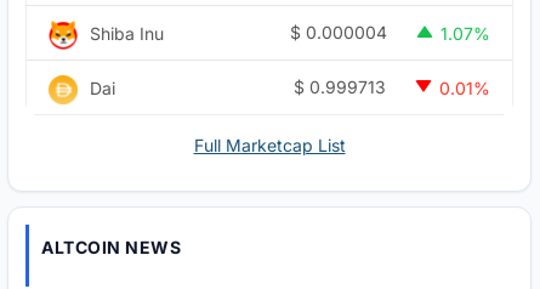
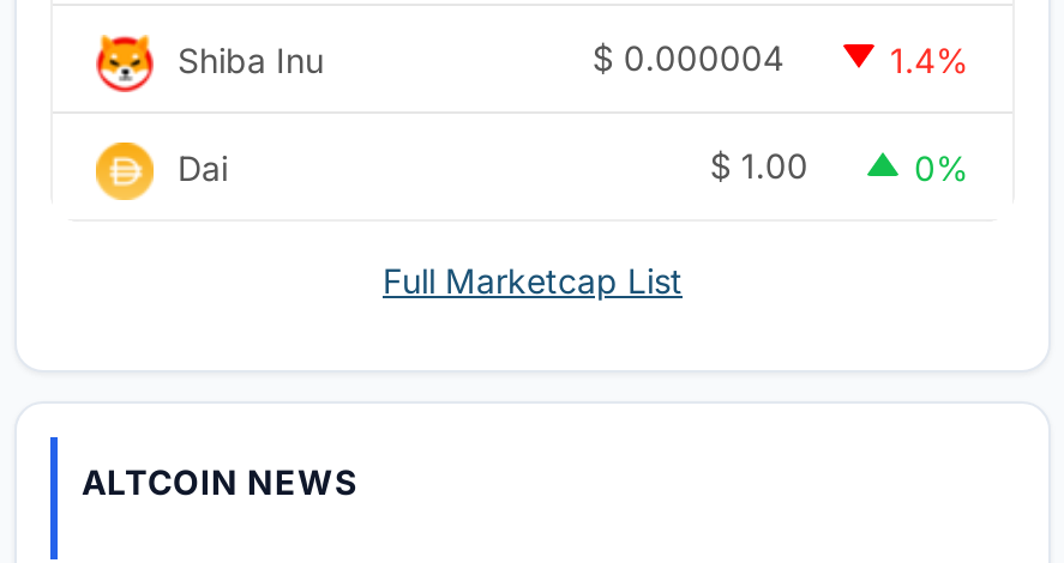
[440,23,490,44] 1.07% -> [890,40,969,80] 1.4%
[293,77,386,98] $ 0.999713 -> [710,146,808,187] $ 1.00
[439,78,490,98] 0.01% -> [914,147,969,188] 0%

